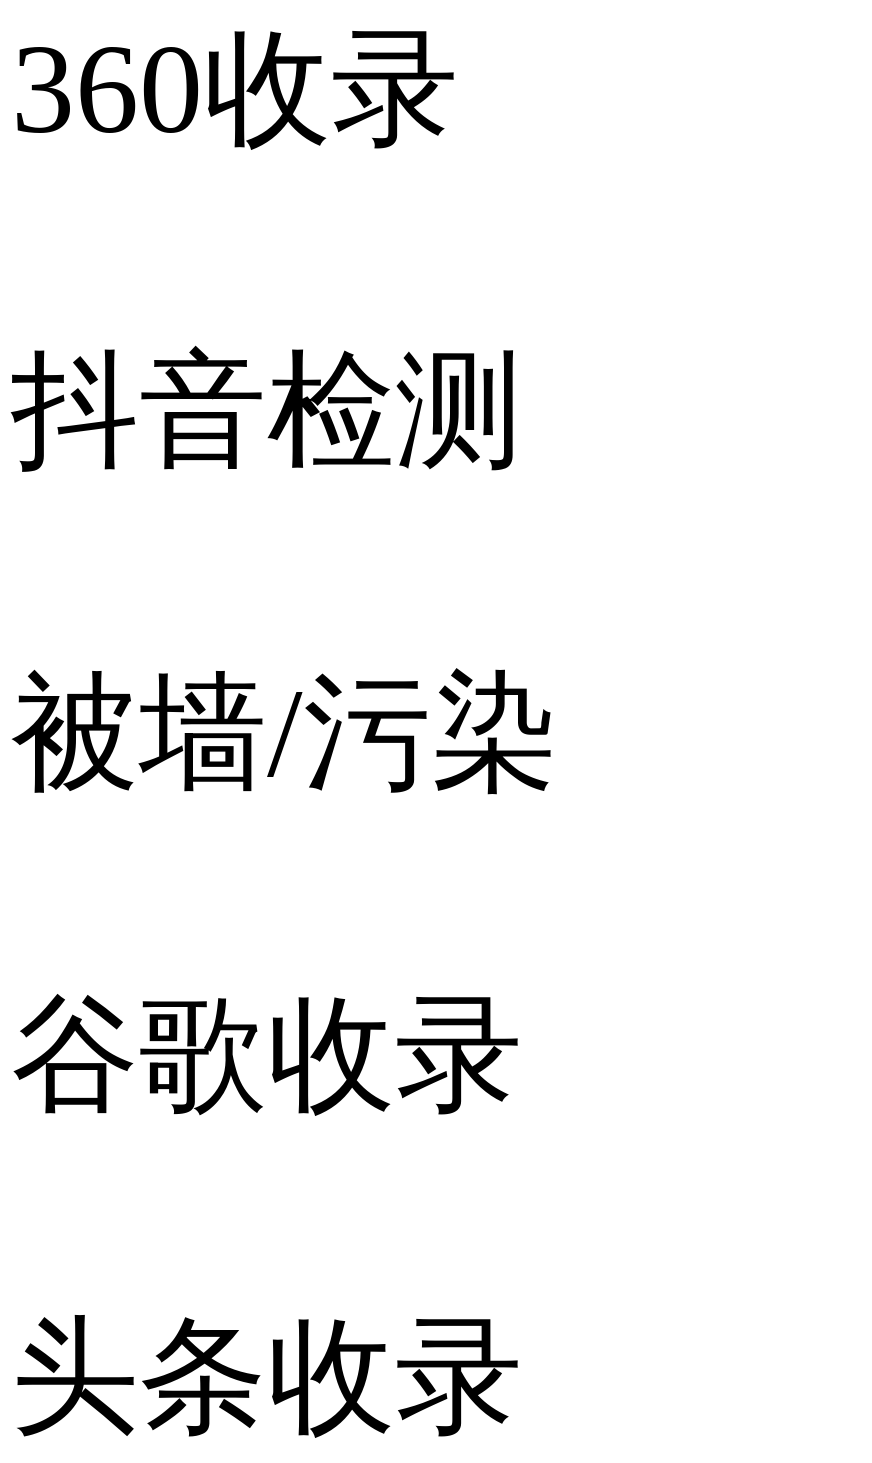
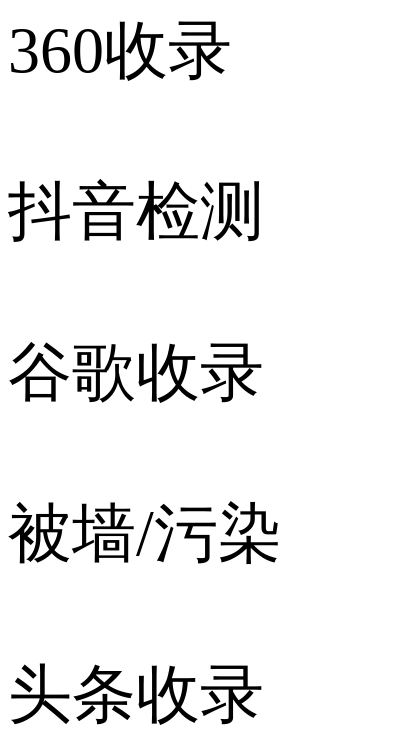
moved [11,661,559,803] -> [8,498,282,569]: 被墙/污染
moved [11,983,523,1125] -> [8,337,264,408]: 谷歌收录

